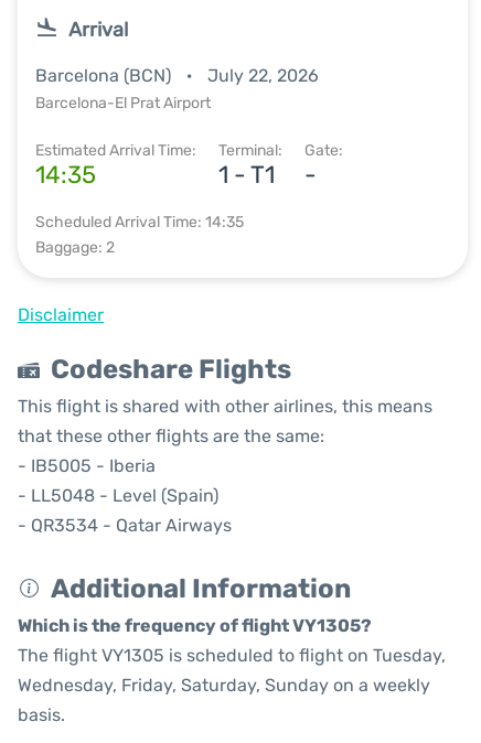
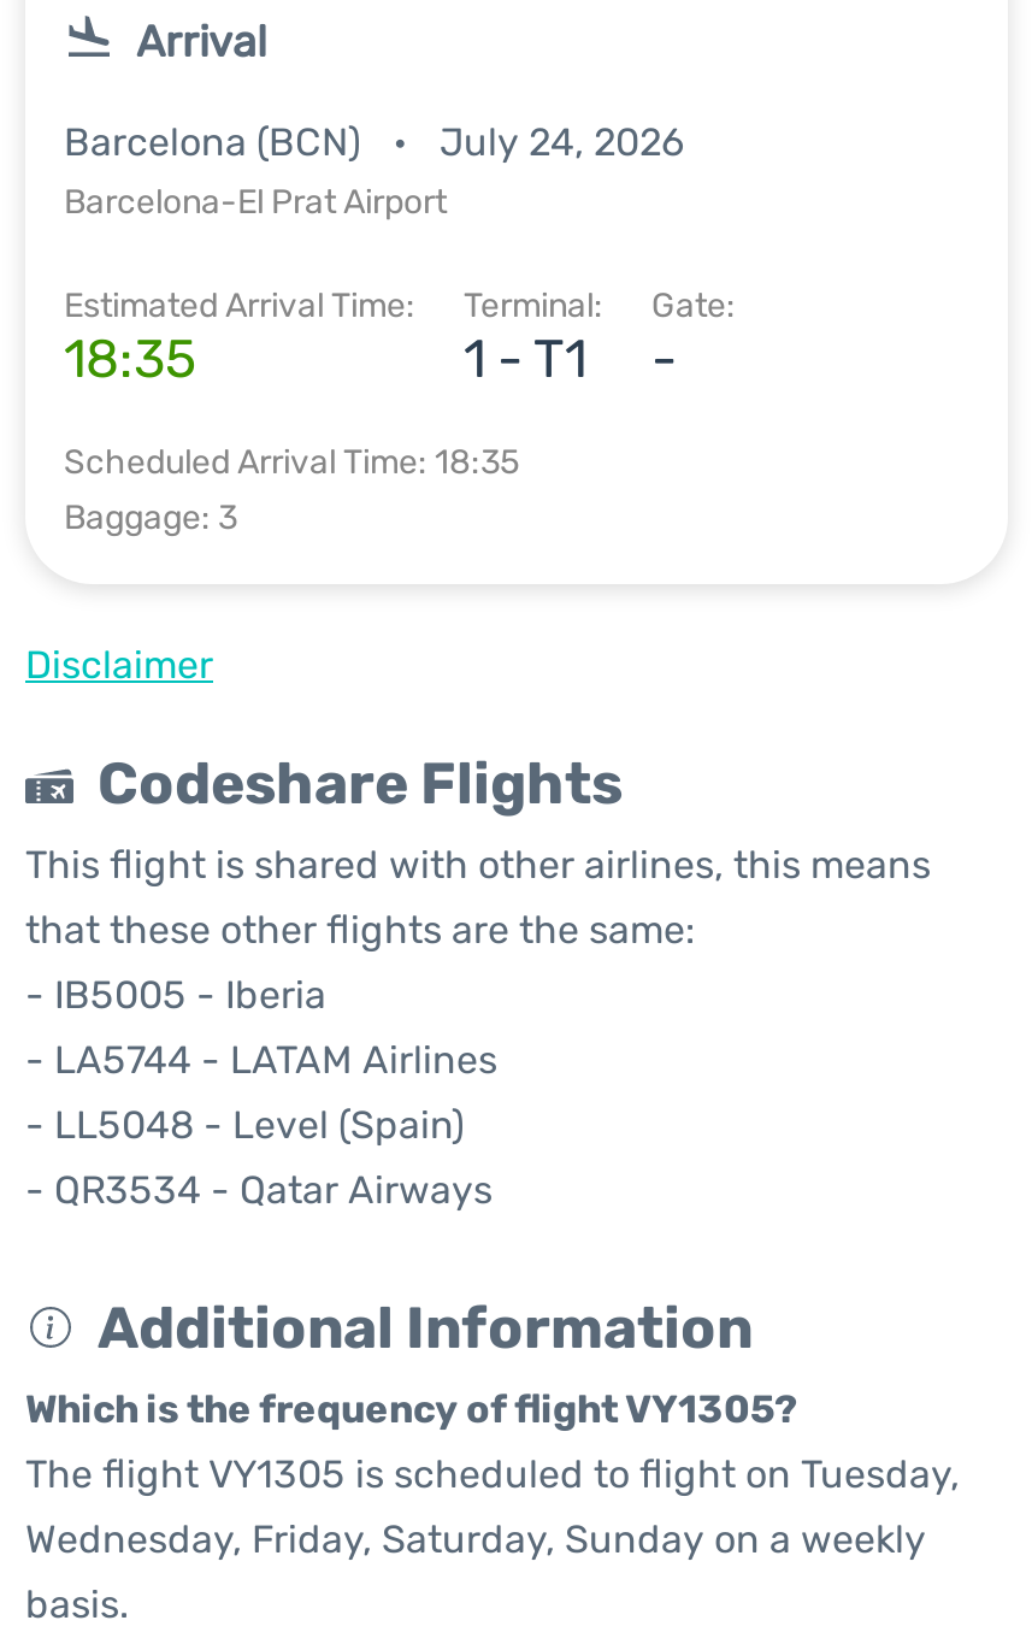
[35,65,319,86] Barcelona (BCN) July 22, 2026 -> [64,119,685,165] Barcelona (BCN) July 24, 2026
[35,160,96,190] 14:35 -> [64,326,196,391] 18:35
[35,213,244,231] Scheduled Arrival Time: 14:35 -> [64,442,519,483] Scheduled Arrival Time: 18:35
[35,238,115,257] Baggage: 2 -> [64,497,237,538] Baggage: 3
none -> [25,1037,497,1083] - LA5744 - LATAM Airlines

